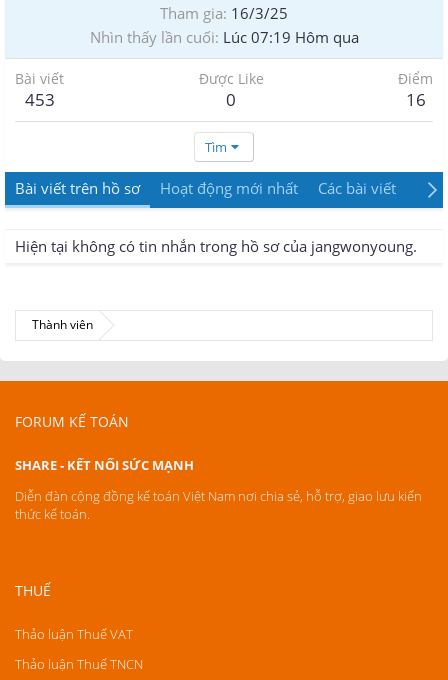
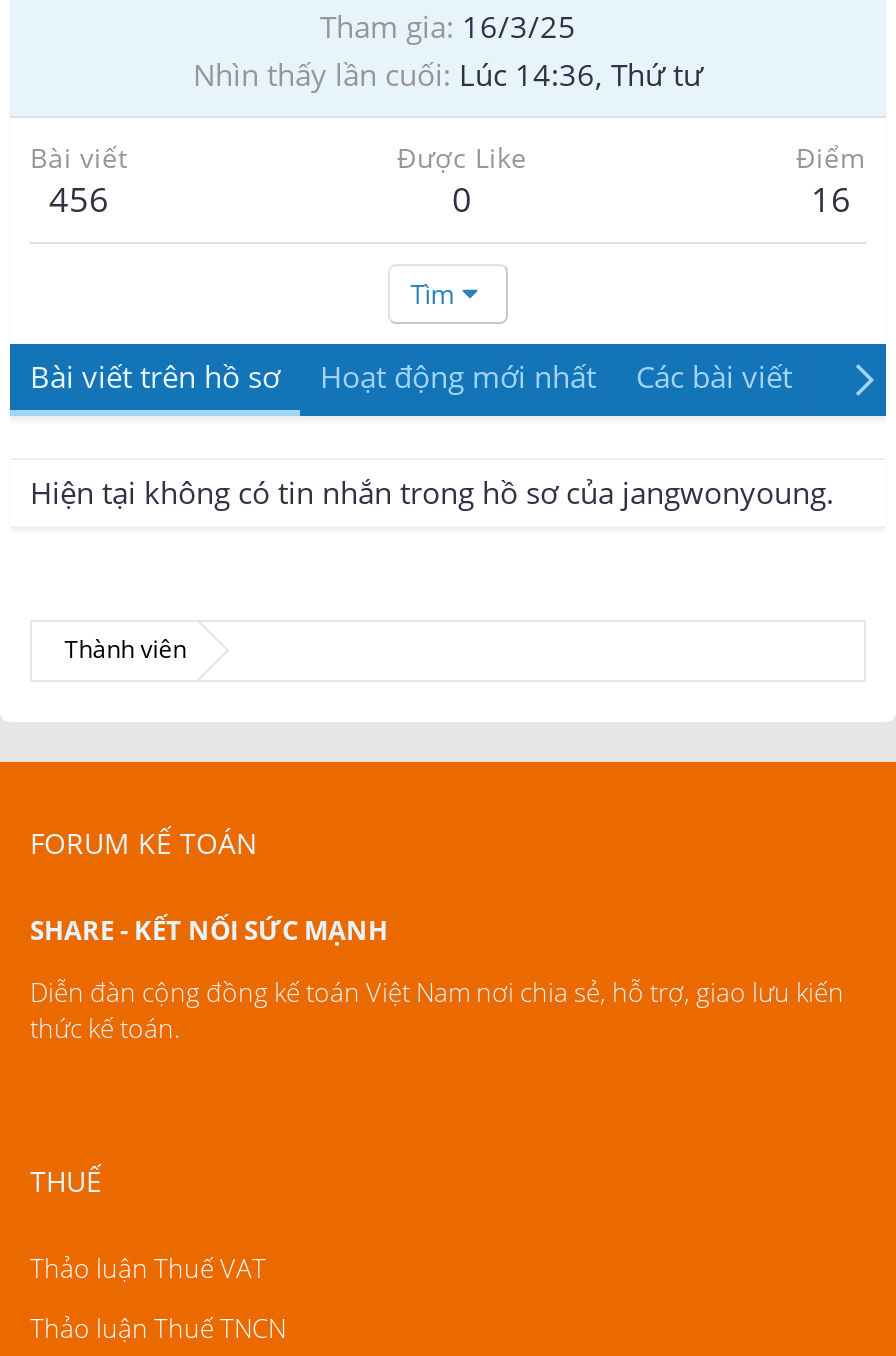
[89,27,358,47] Nhìn thấy lần cuối Lúc 07:19 Hôm qua -> [193,54,703,94] Nhìn thấy lần cuối Lúc 14:36, Thứ tư
[24,88,54,111] 453 -> [49,176,109,222] 456

